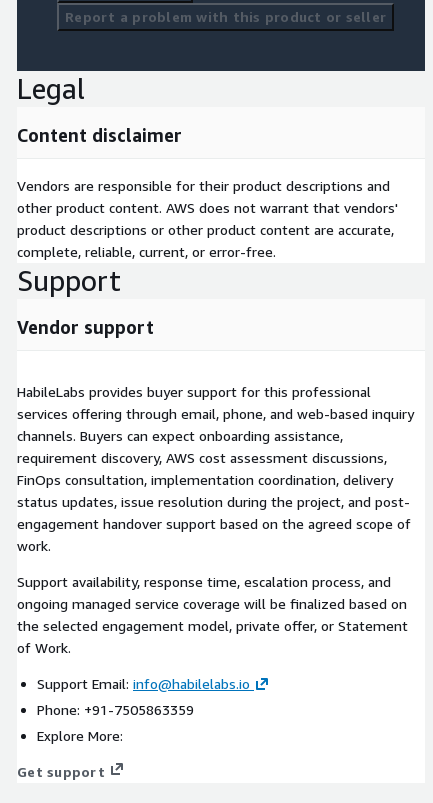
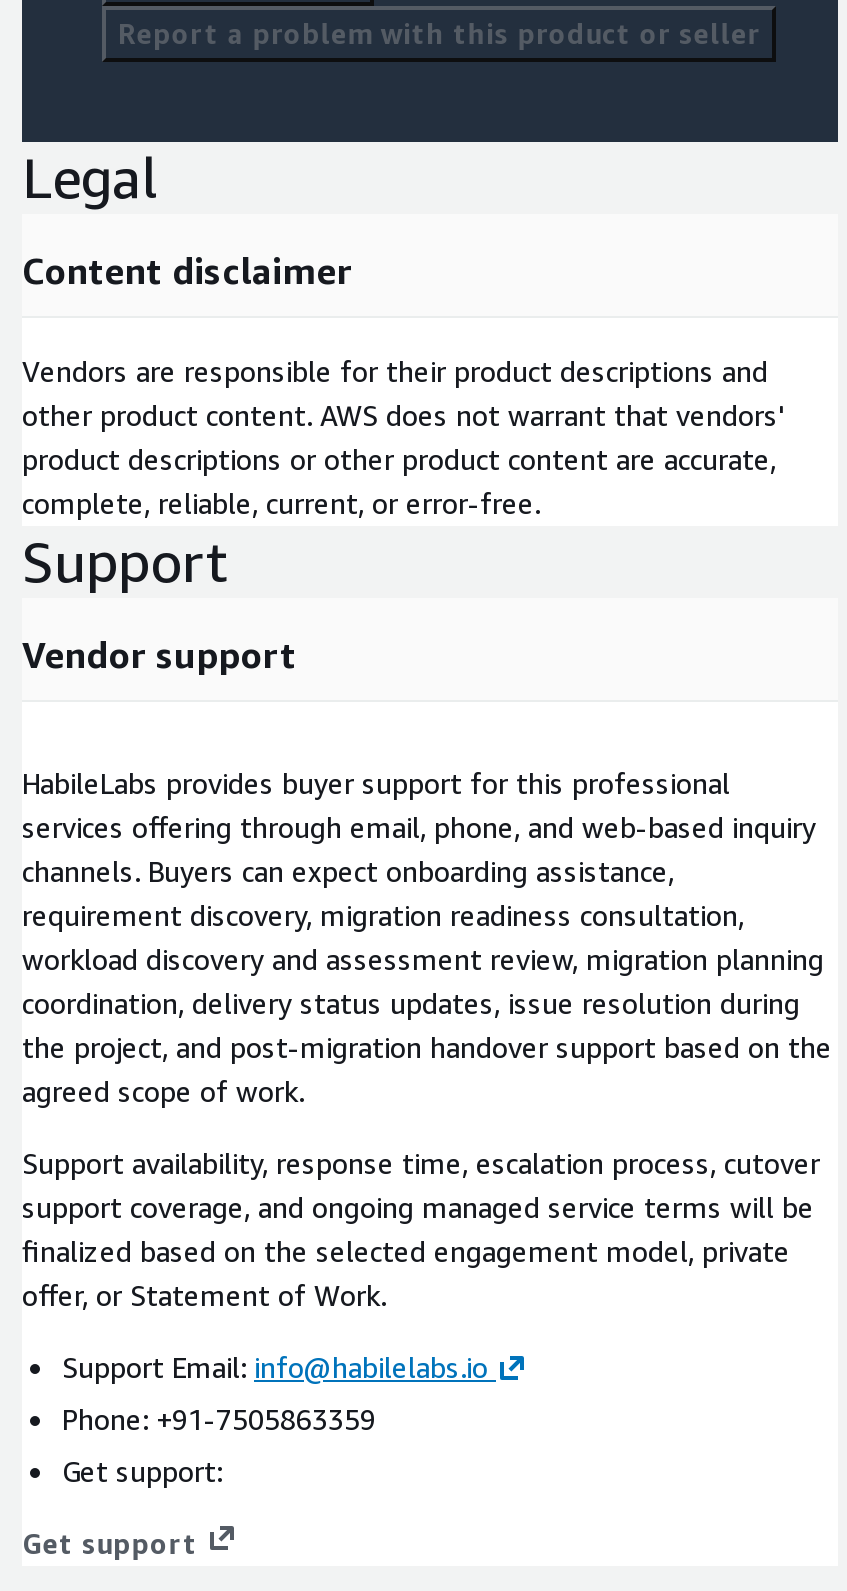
[17,449,411,554] requirement discovery, AWS cost assessment discussions, | FinOps consultation, implementation coordination, delivery | status updates, issue resolution during the project, and post- | engagement handover support based on the agreed scope of | work. -> [22,898,832,1108] requirement discovery, migration readiness consultation, | workload discovery and assessment review, migration planning | coordination, delivery status updates, issue resolution during | the project, and post-migration handover support based on the | agreed scope of work.
[17,573,408,656] Support availability, response time, escalation process, and | ongoing managed service coverage will be finalized based on | the selected engagement model, private offer, or Statement | of Work. -> [22,1146,820,1312] Support availability, response time, escalation process, cutover | support coverage, and ongoing managed service terms will be | finalized based on the selected engagement model, private | offer, or Statement of Work.
[37,727,123,744] Explore More: -> [62,1454,222,1488] Get support:

